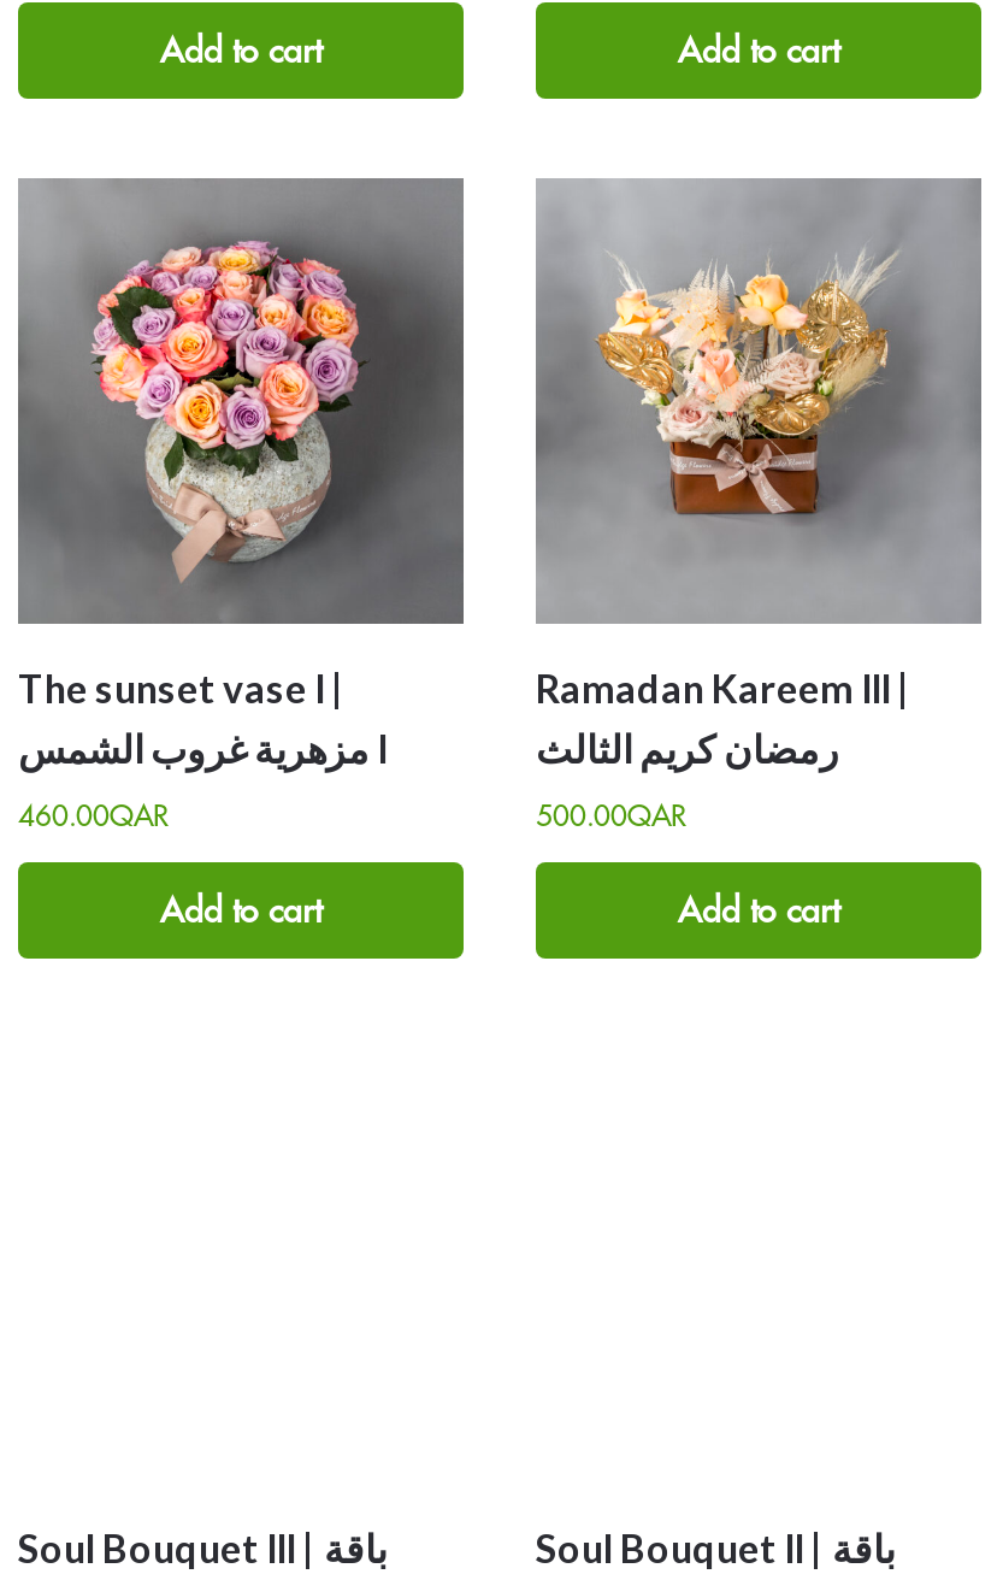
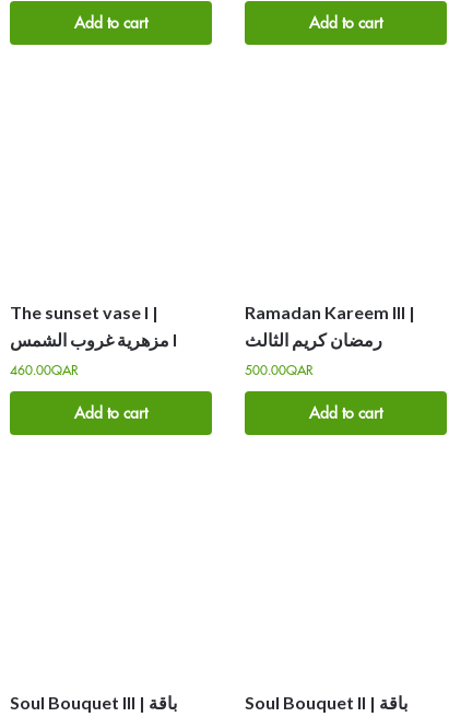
[16,176,466,626] [image] -> none
[533,176,984,626] [image] -> none

